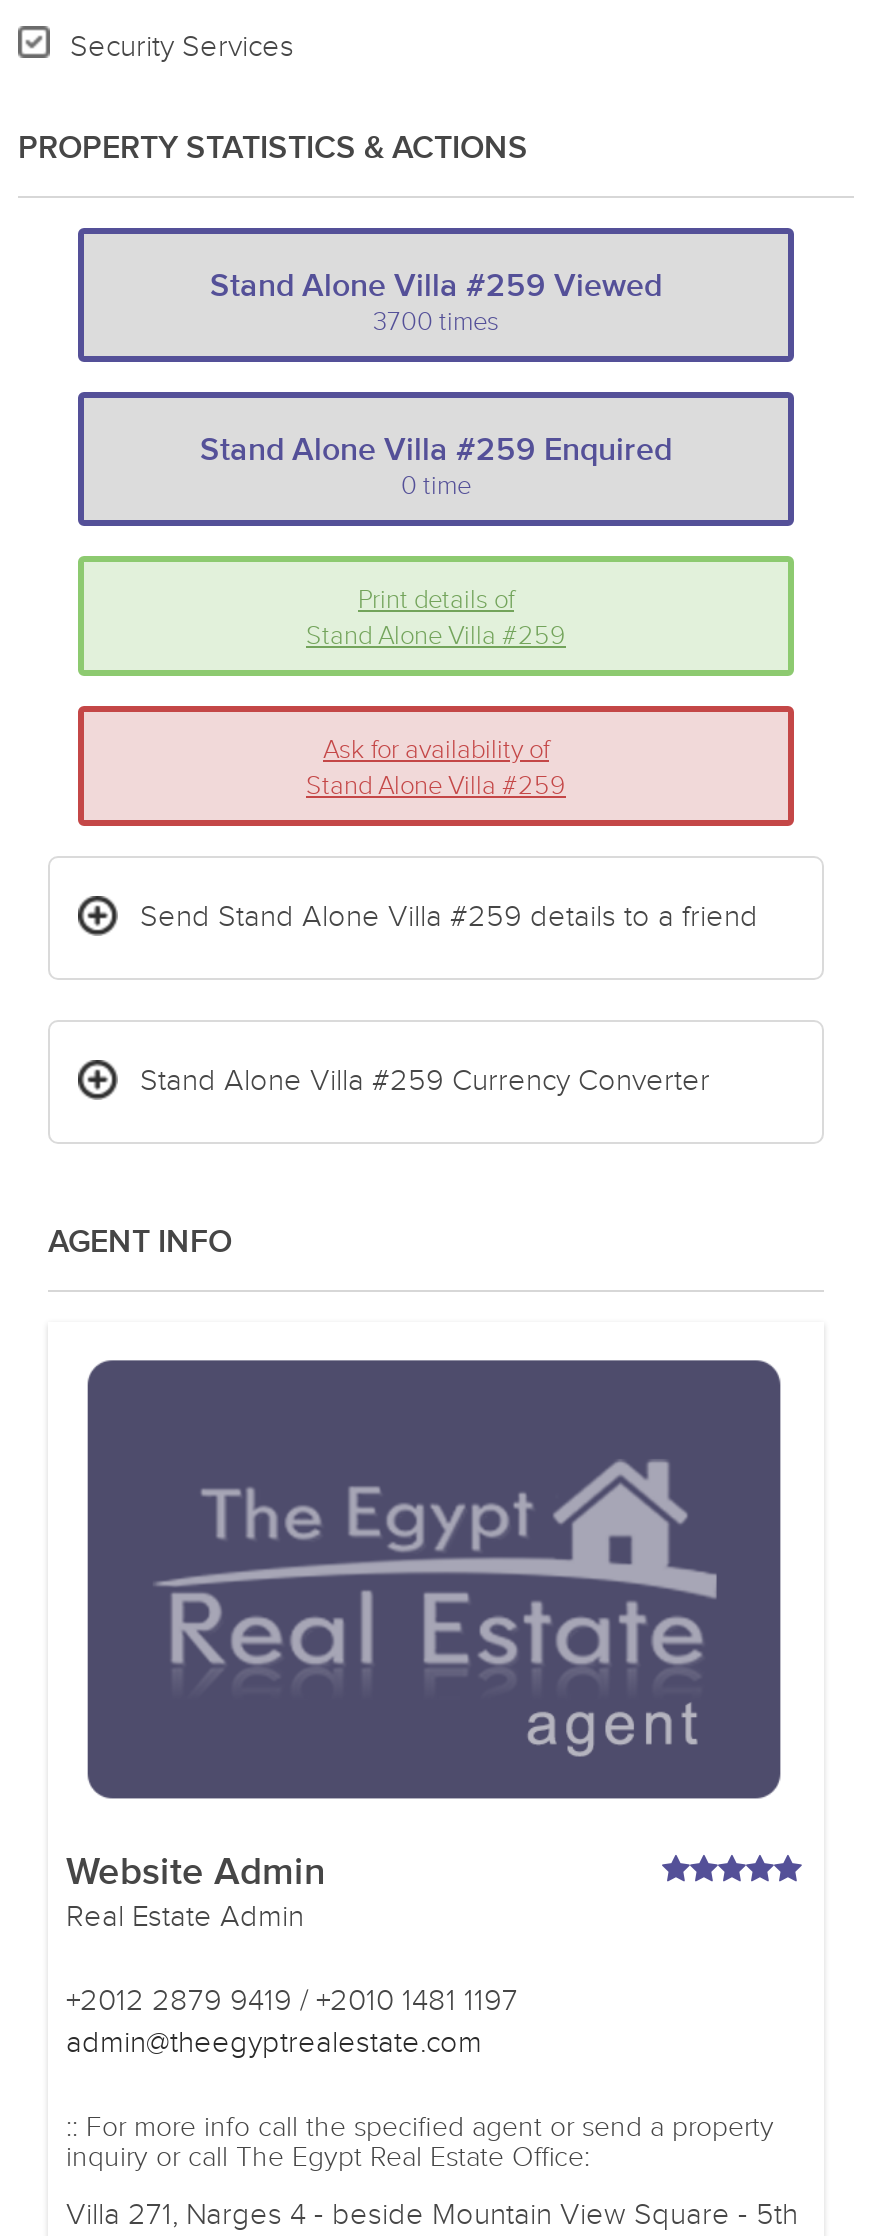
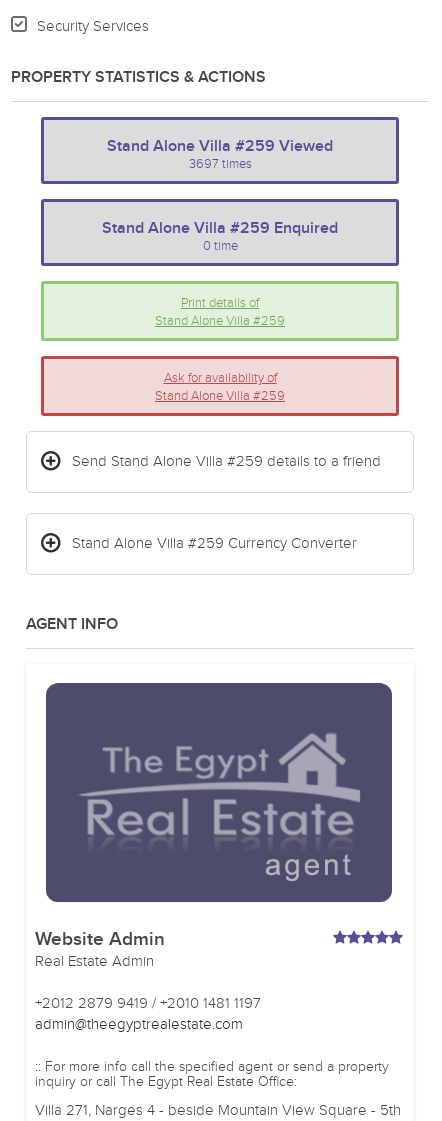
[373,305,499,337] 3700 times -> [188,155,251,171] 3697 times

